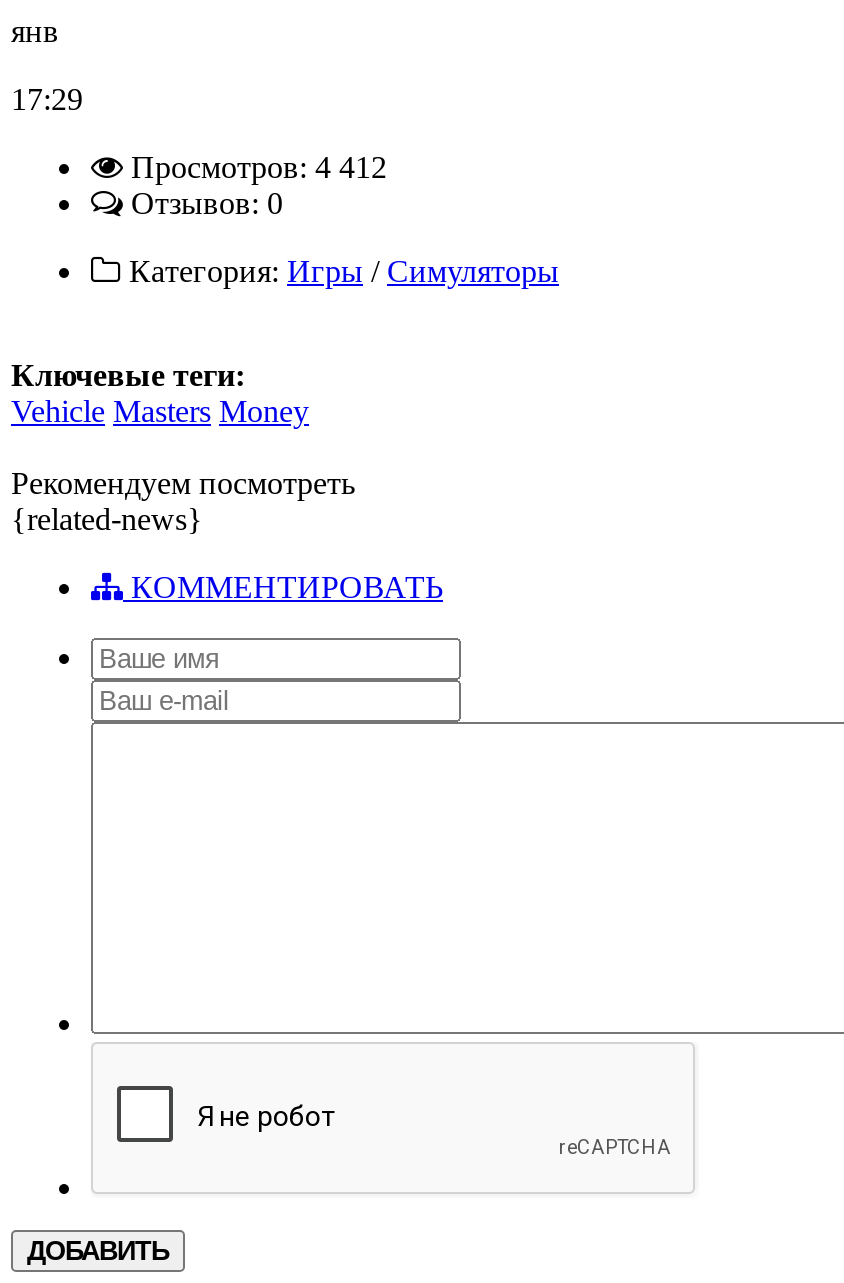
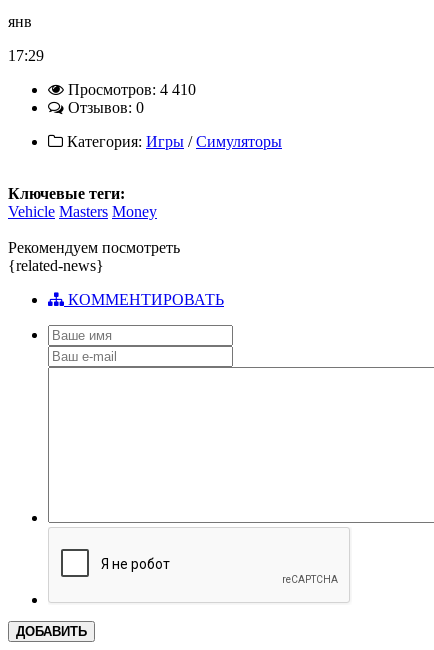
[123,151,387,185] Просмотров: 4 412 -> [64,81,196,98] Просмотров: 4 410

